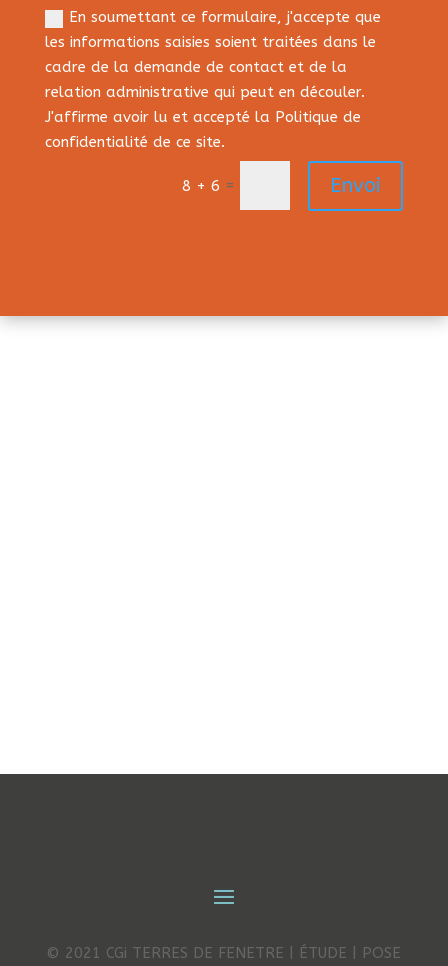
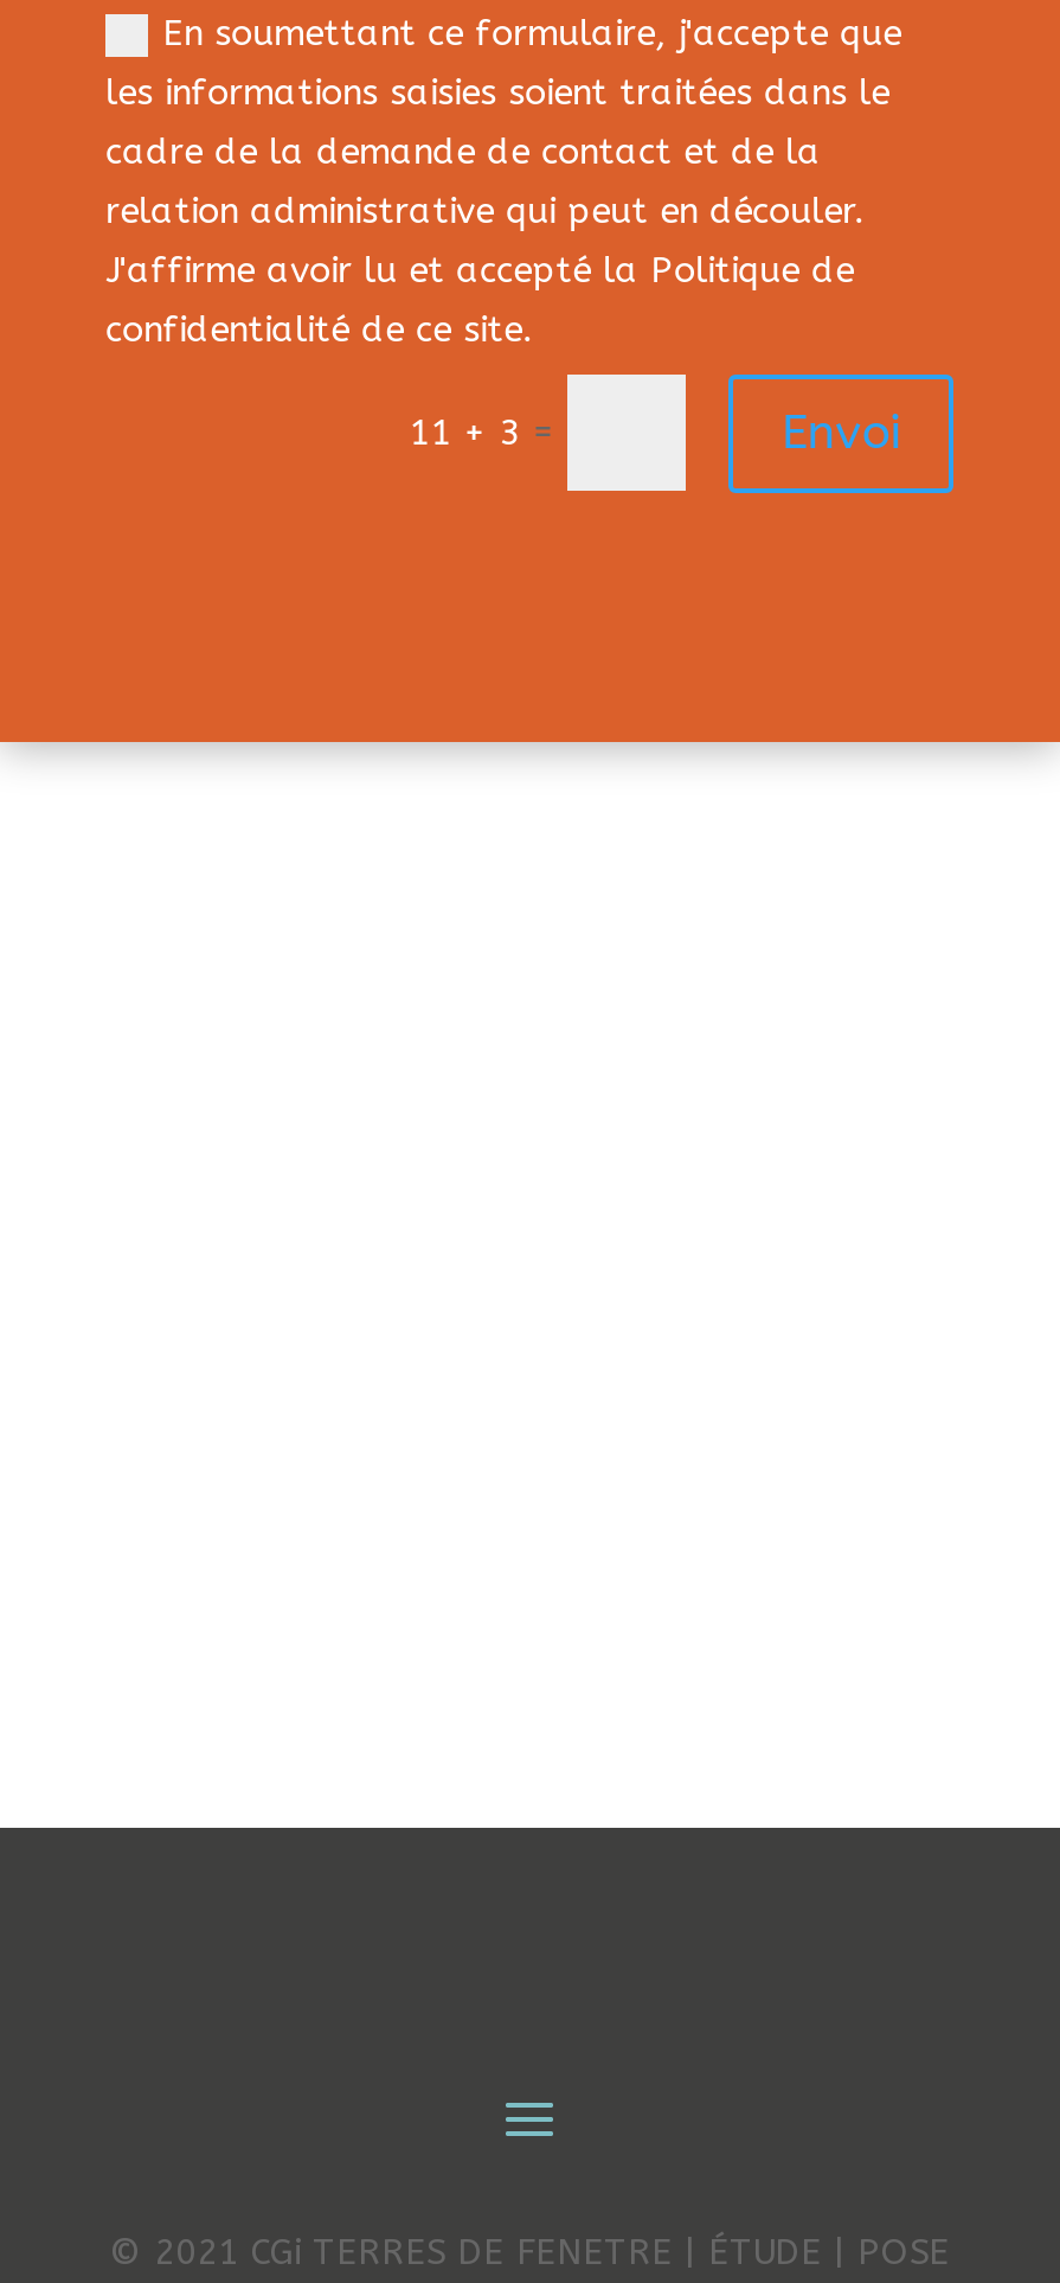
[182,176,240,195] 8 + 6 = -> [409,410,568,454] 11 + 3 =

